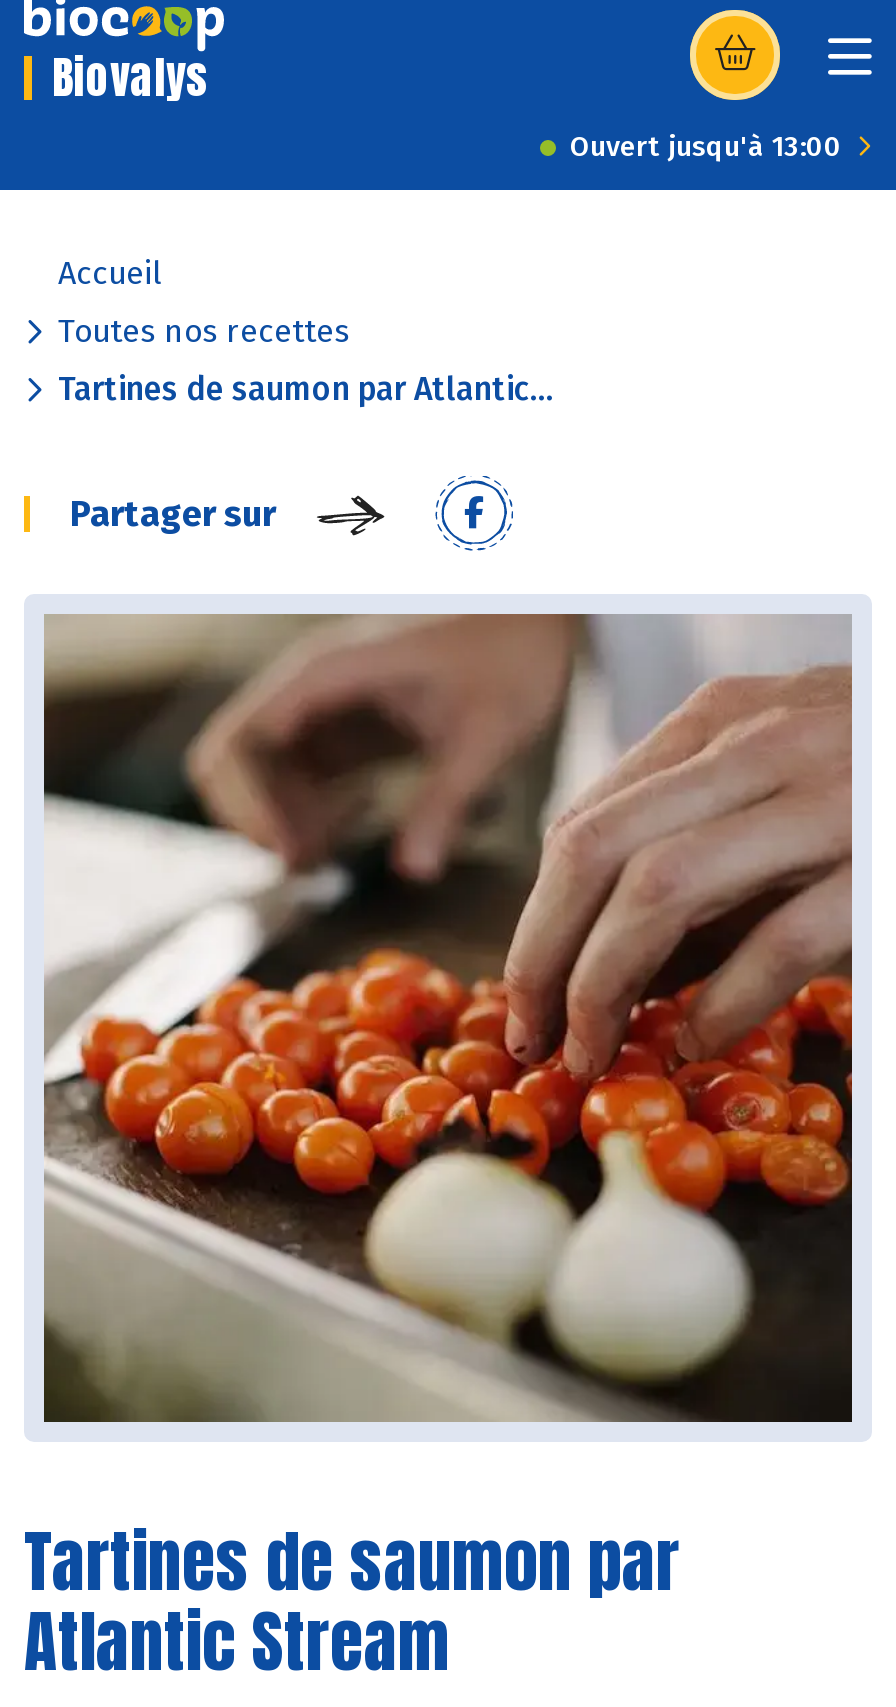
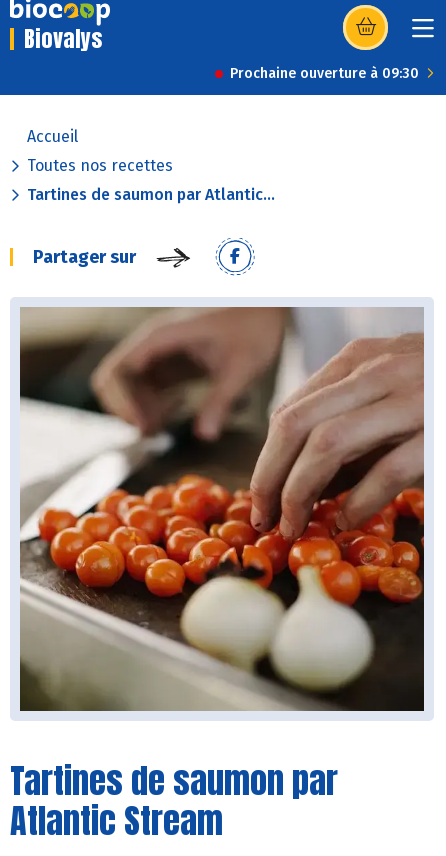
[570,130,842,164] Ouvert jusqu'à 13:00 -> [230,65,419,82] Prochaine ouverture à 09:30

